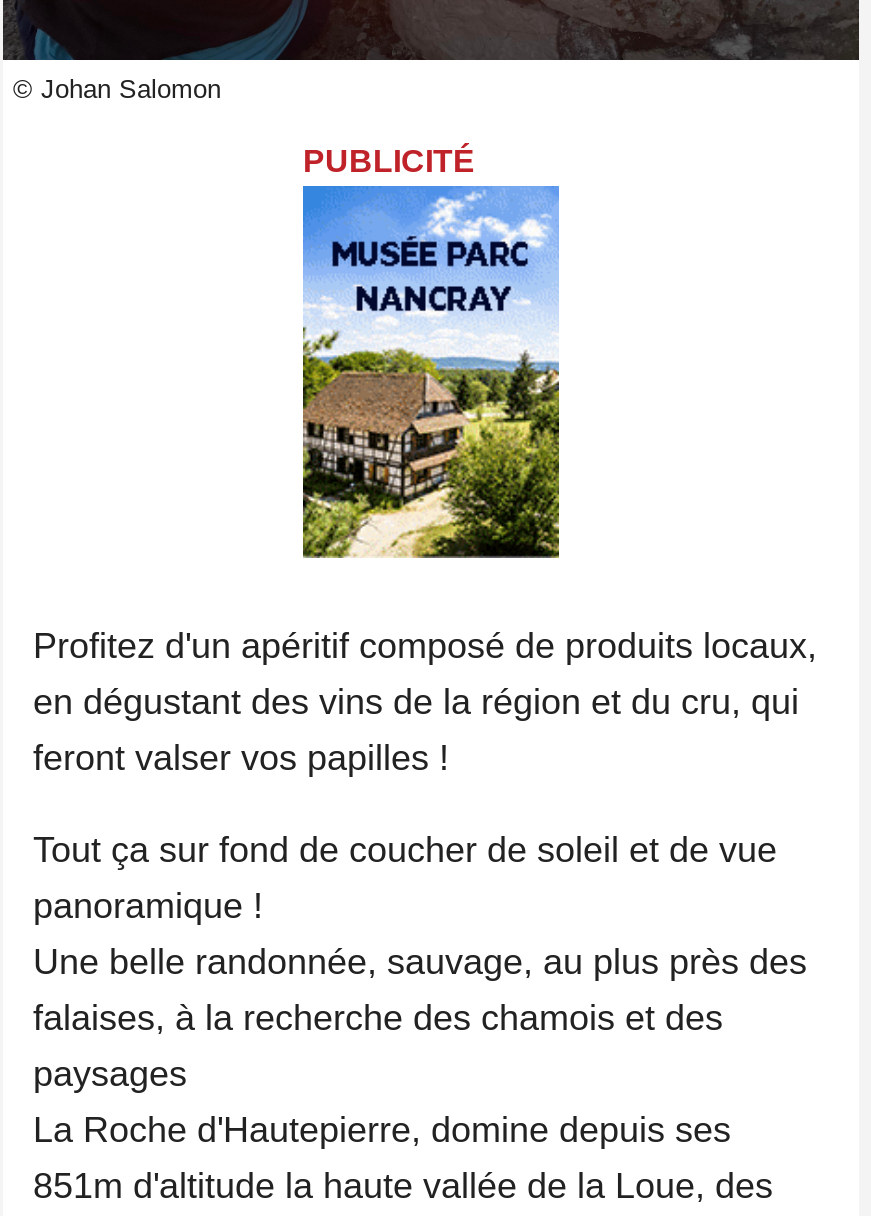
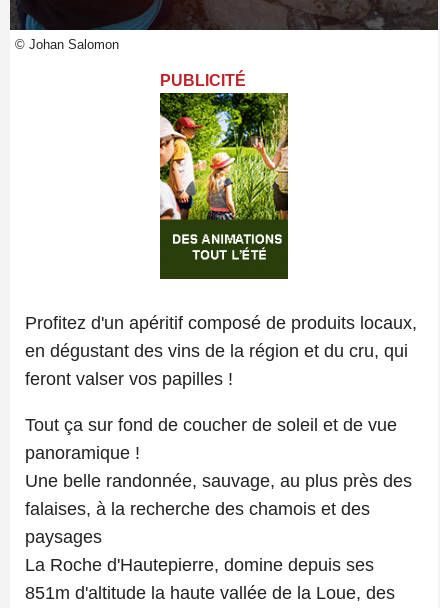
[301,184,561,560] [image] -> [159,92,289,280] [image]

